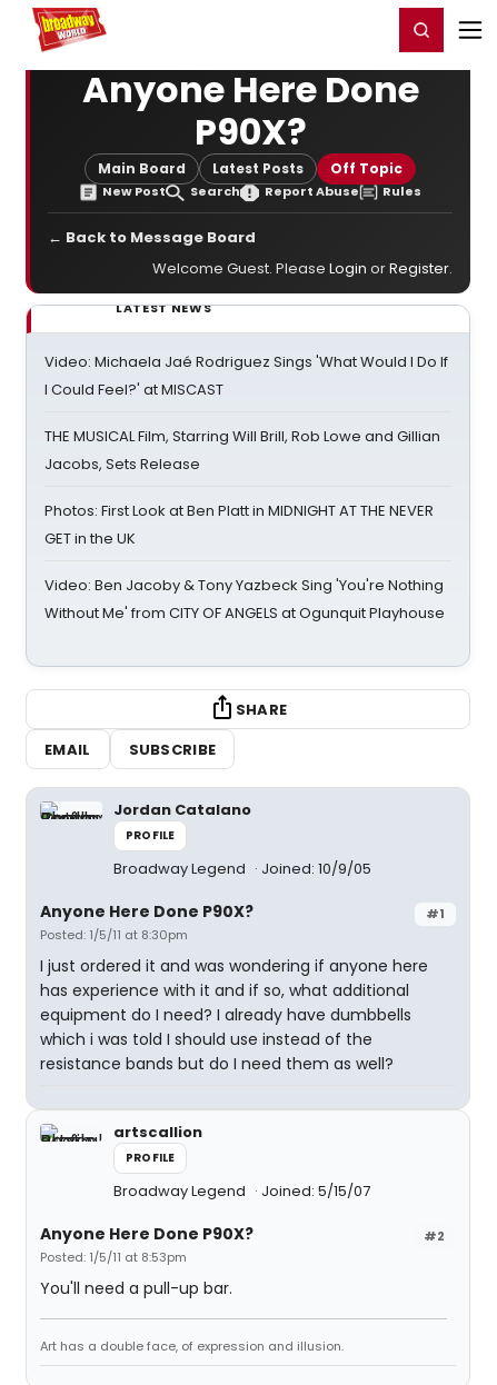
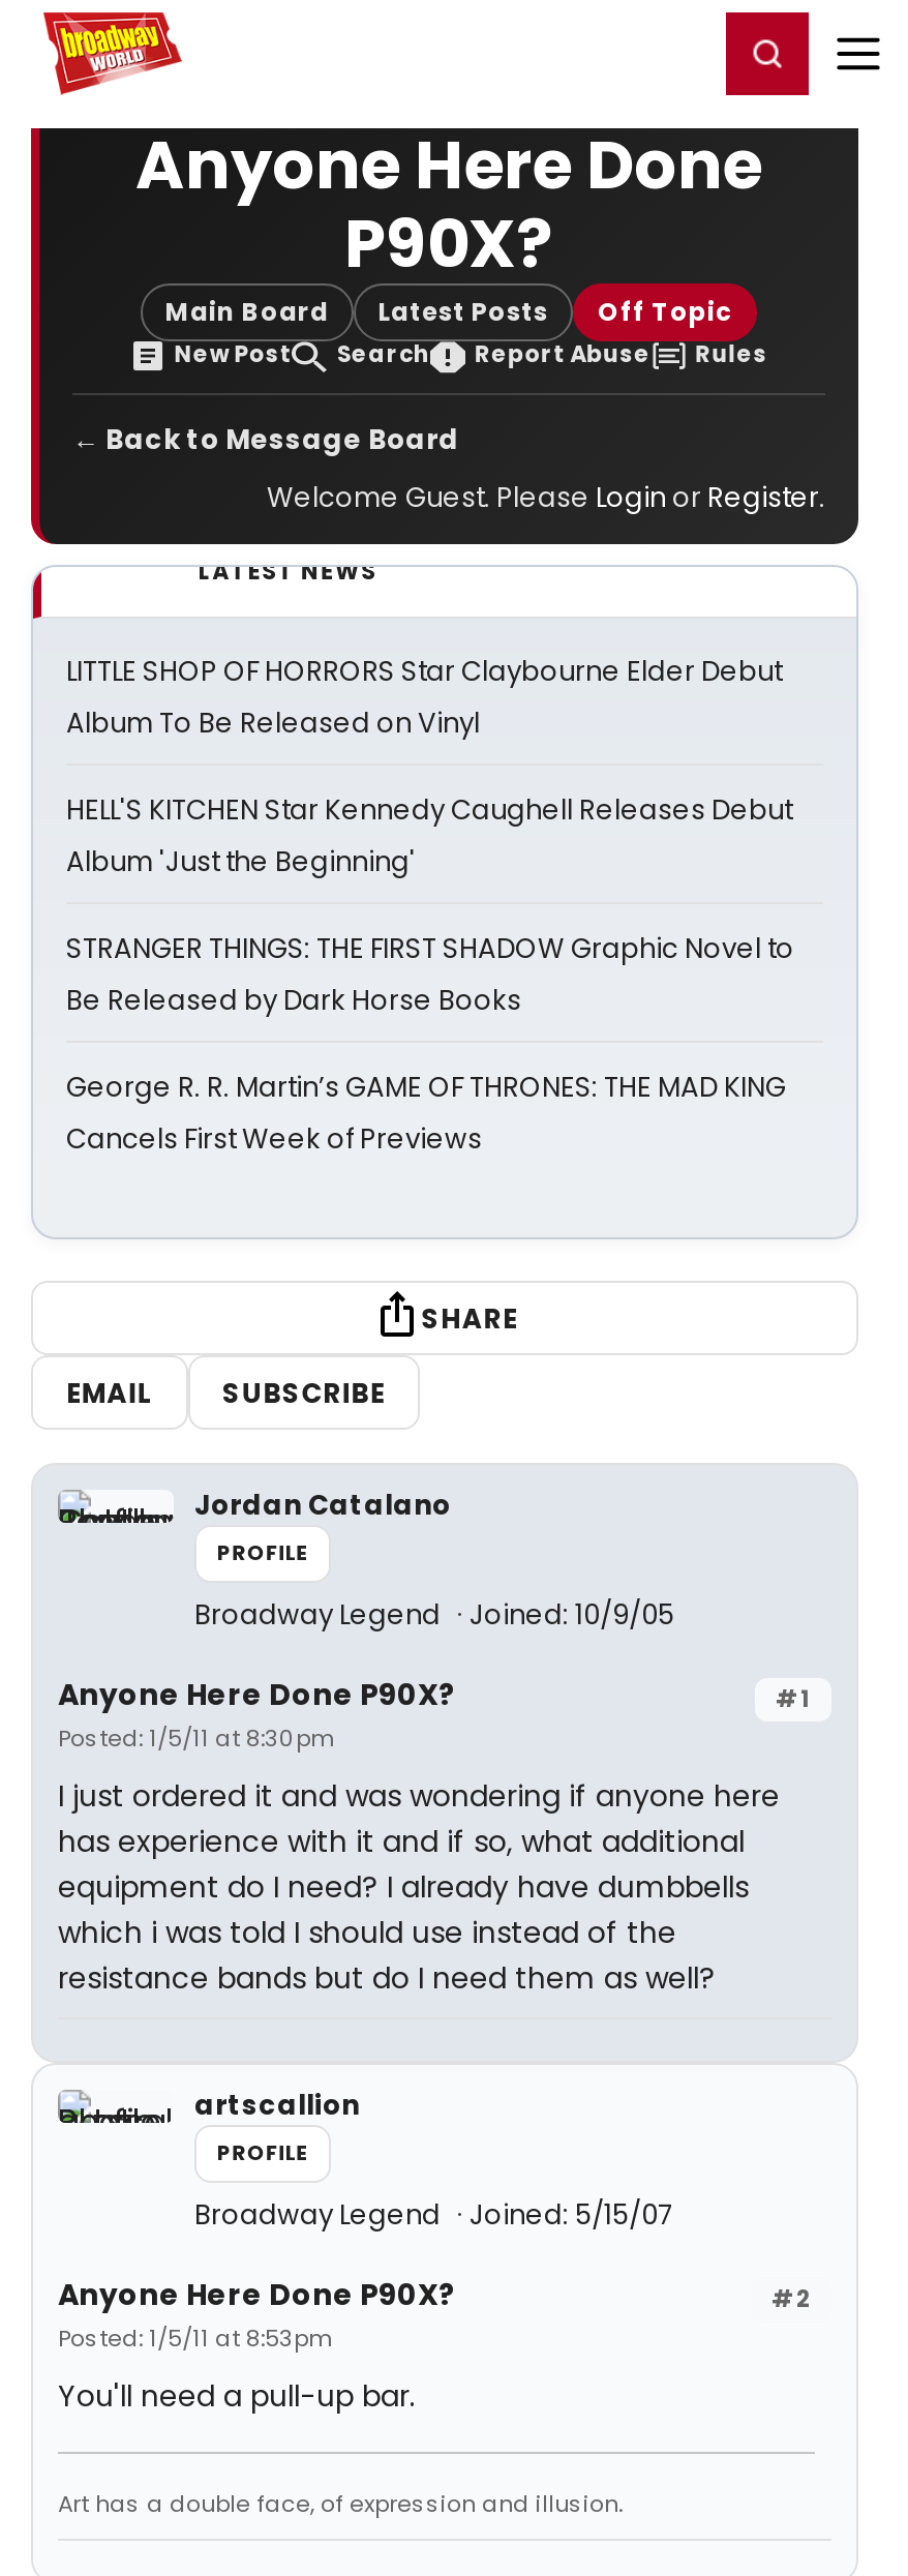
[44,351,448,400] Video: Michaela Jaé Rodriguez Sings 'What Would I Do If | I Could Feel?' at MISCAST -> [66,652,782,743] LITTLE SHOP OF HORRORS Star Claybourne Elder Debut | Album To Be Released on Vinyl
[44,426,440,475] THE MUSICAL Film, Starring Will Brill, Rob Lowe and Gillian | Jacobs, Sets Release -> [66,790,792,881] HELL'S KITCHEN Star Kennedy Caughell Releases Debut | Album 'Just the Beginning'
[44,500,434,549] Photos: First Look at Ben Platt in MIDNIGHT AT THE NEVER | GET in the UK -> [66,929,794,1020] STRANGER THINGS: THE FIRST SHADOW Graphic Novel to | Be Released by Dark Horse Books
[44,575,445,624] Video: Ben Jacoby & Tony Yazbeck Sing 'You're Nothing | Without Me' from CITY OF ANGELS at Ogunquit Playhouse -> [66,1068,786,1159] George R. R. Martin’s GAME OF THRONES: THE MAD KING | Cancels First Week of Previews

